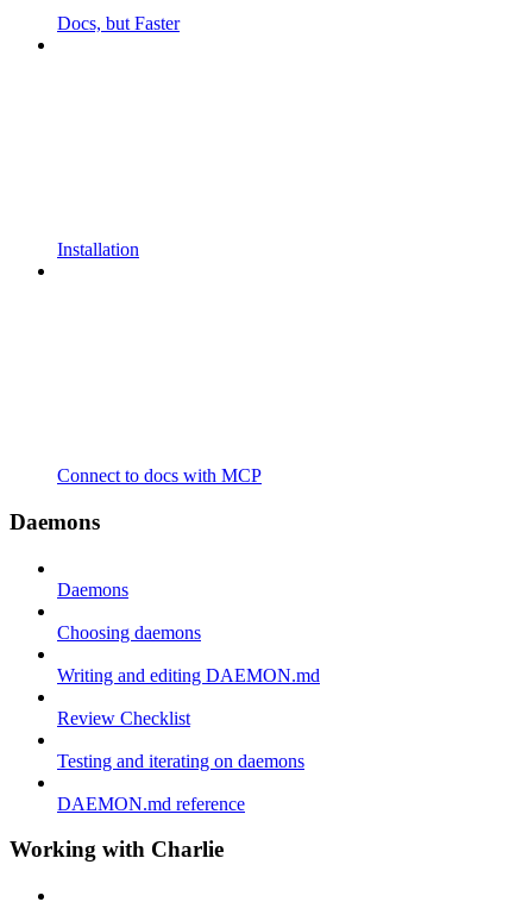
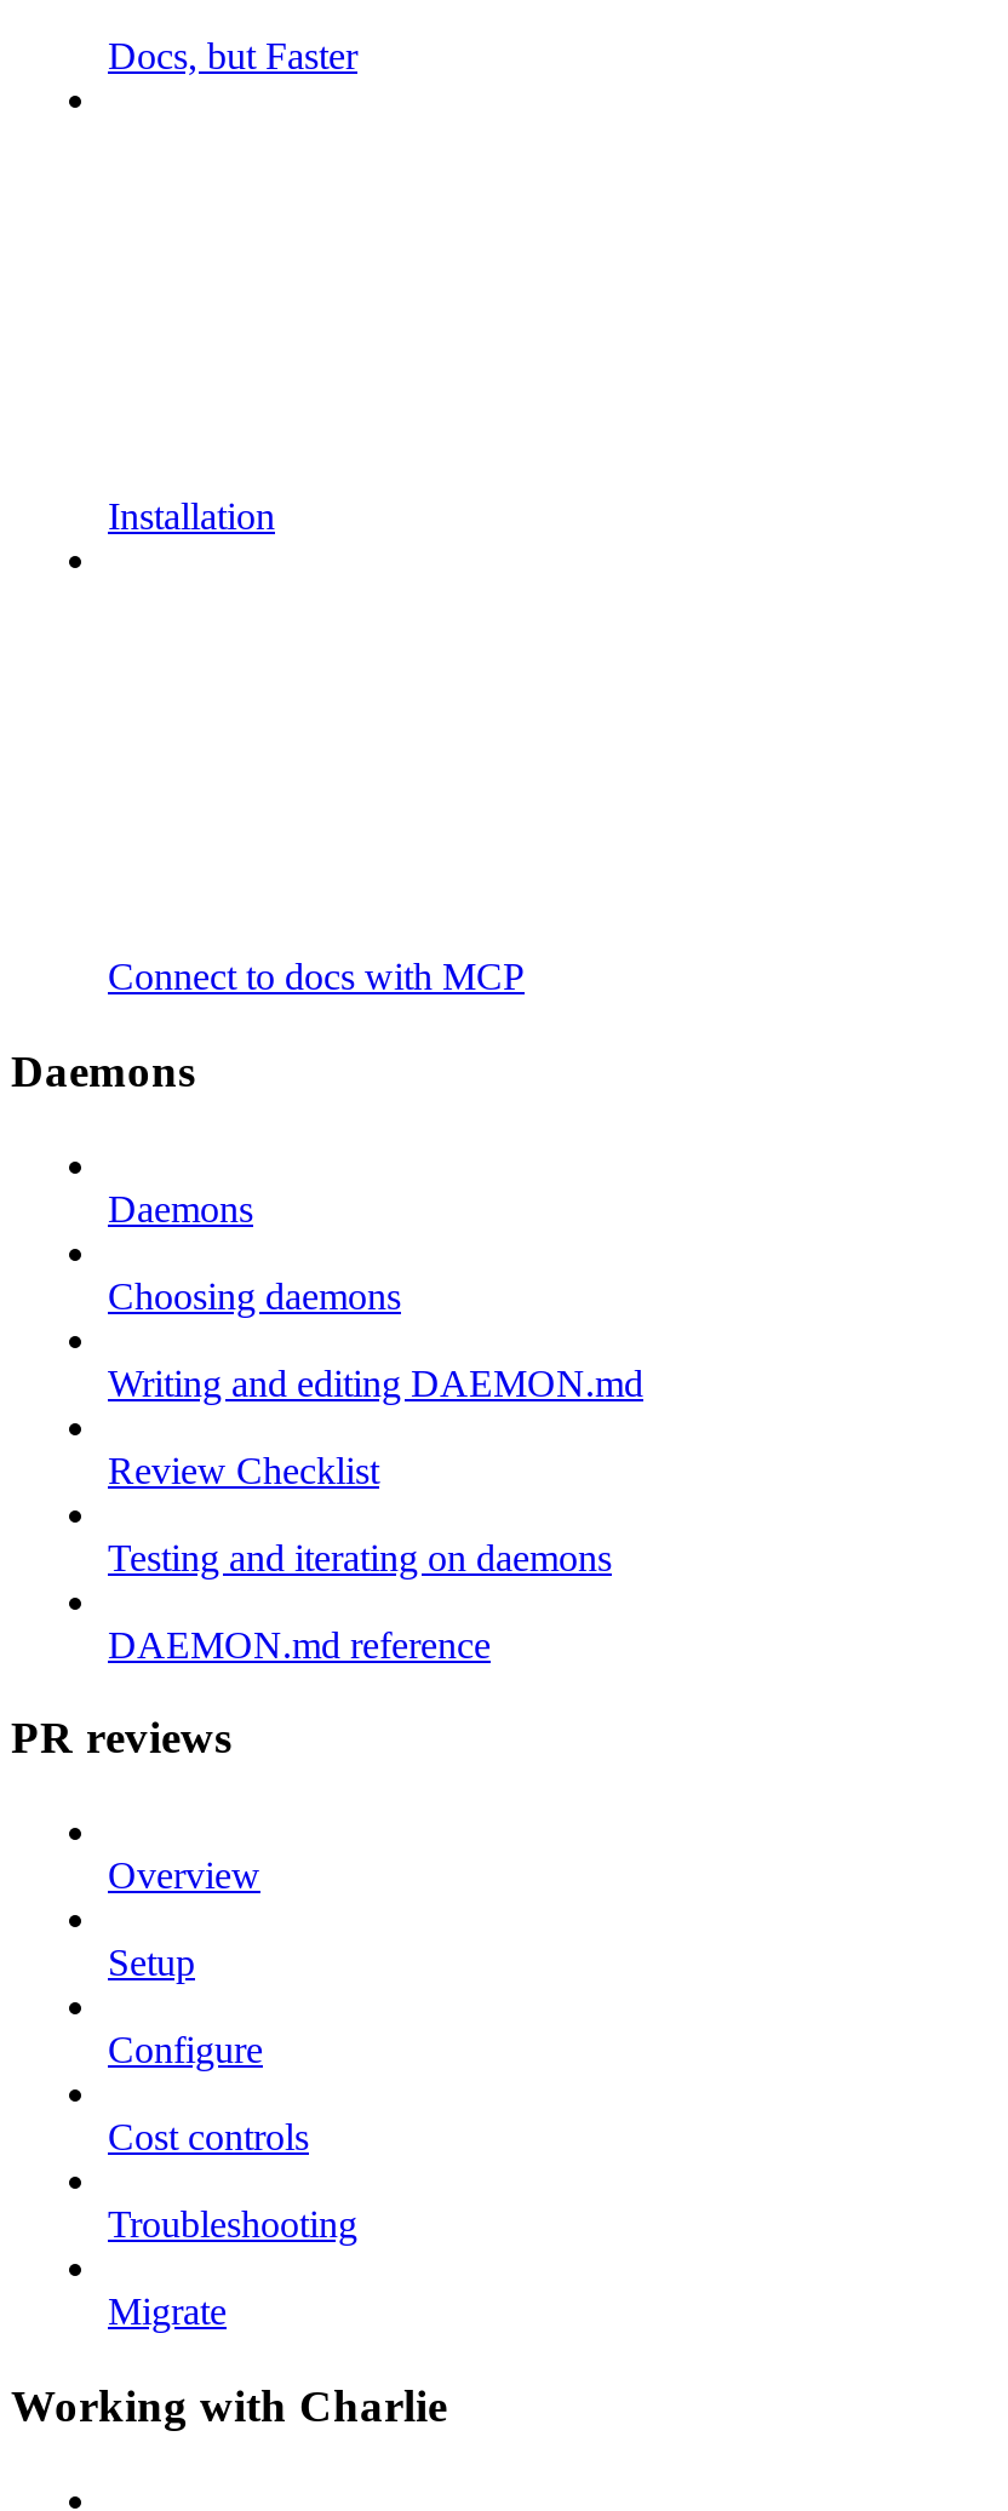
none -> [11,1713,357,2332] PR reviews | Overview | Setup | Configure | Cost controls | Troubleshooting | Migrate

